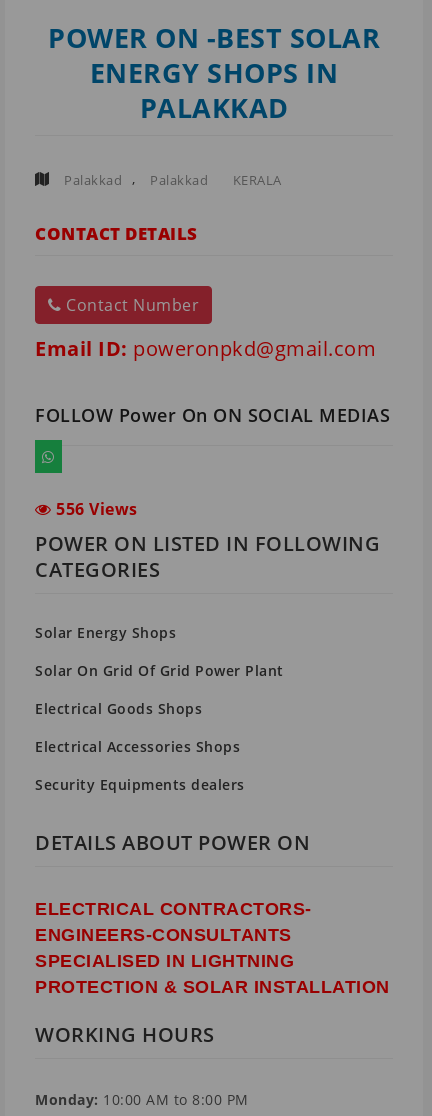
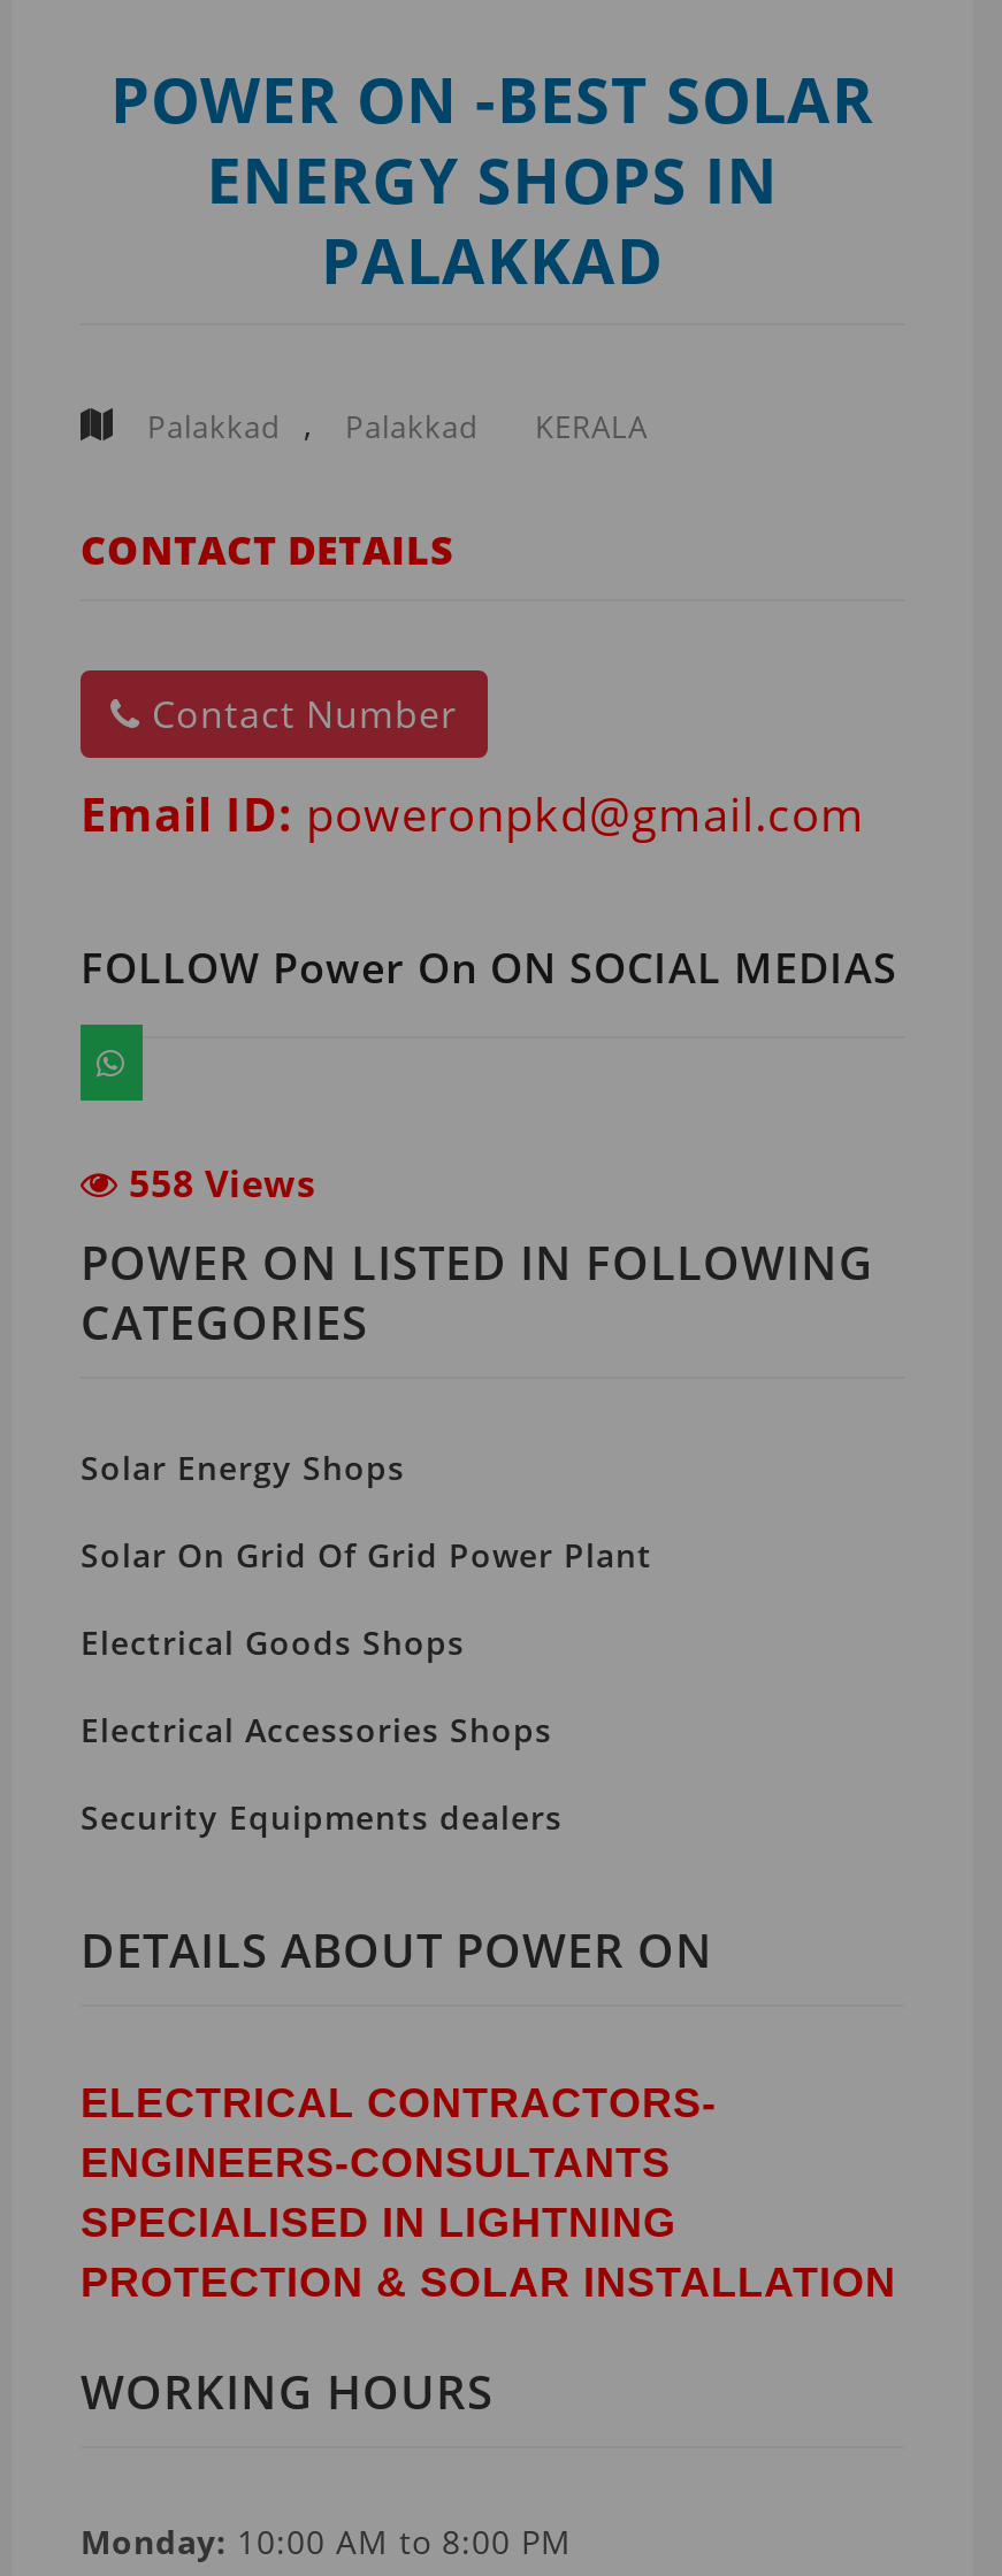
[51,498,137,520] 556 Views -> [118,1158,316,1208] 558 Views

